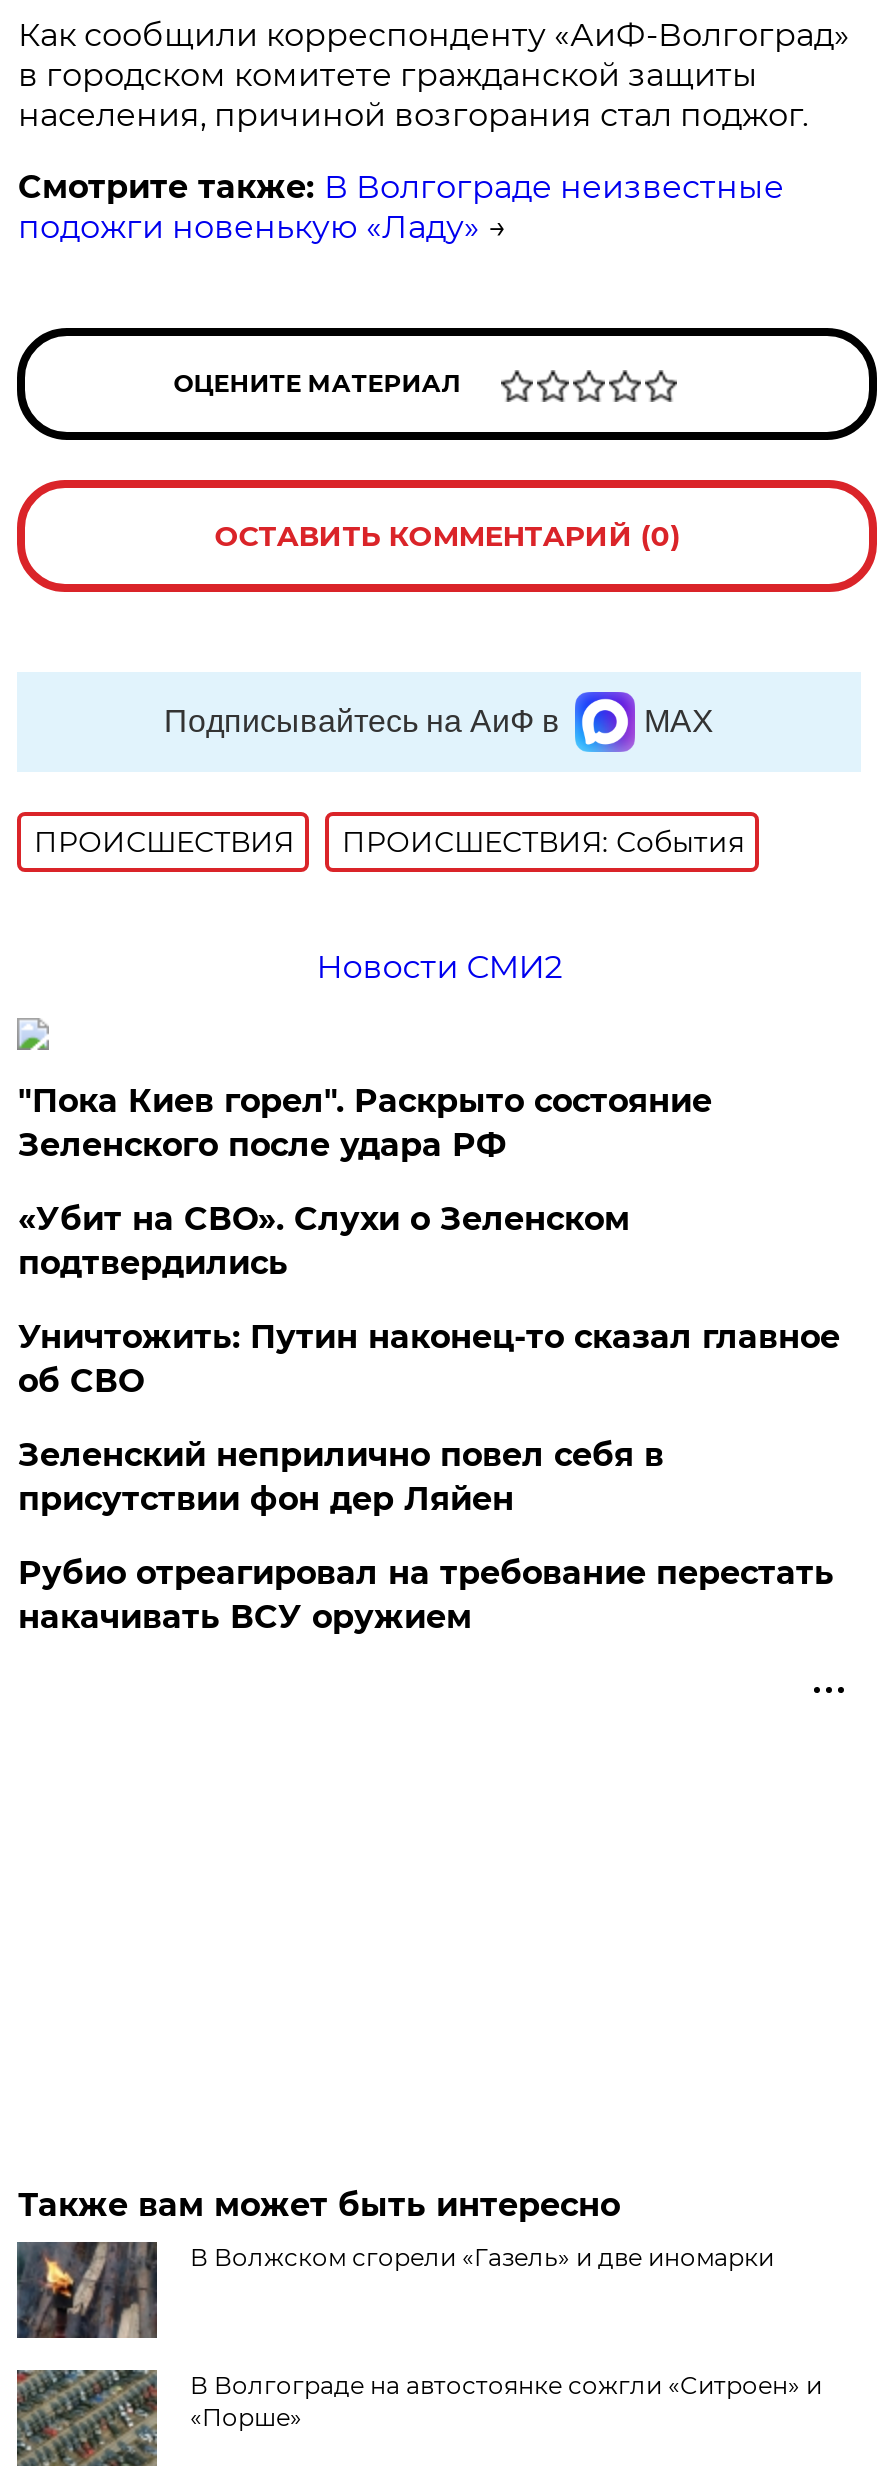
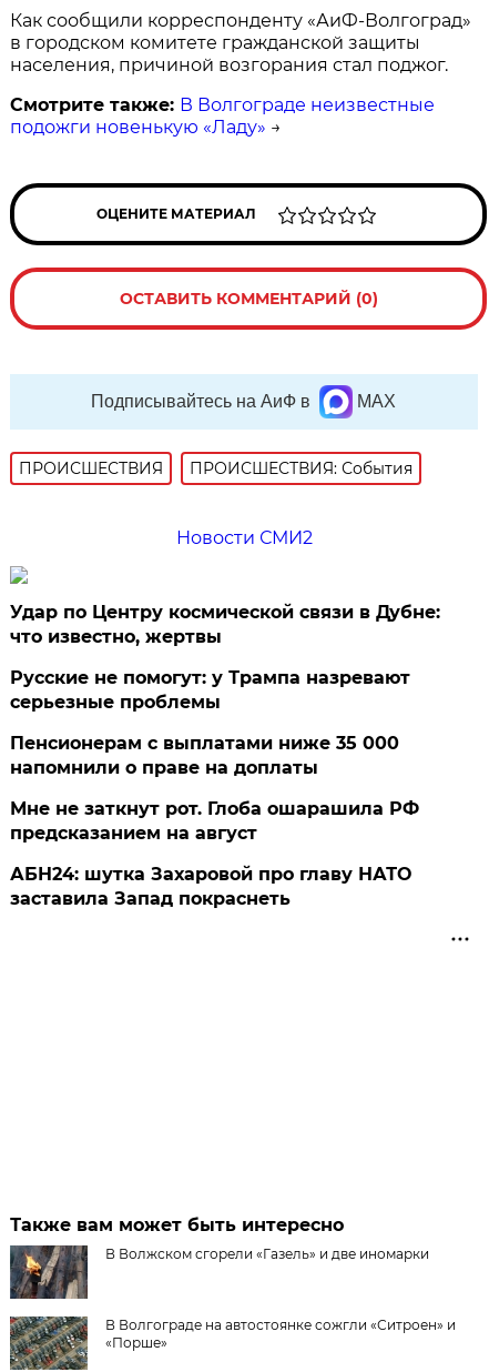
[18,1082,712,1164] "Пока Киев горел". Раскрыто состояние | Зеленского после удара РФ -> [10,601,441,647] Удар по Центру космической связи в Дубне: | что известно, жертвы
[18,1200,630,1282] «Убит на СВО». Слухи о Зеленском | подтвердились -> [10,667,411,712] Русские не помогут: у Трампа назревают | серьезные проблемы
[18,1318,840,1400] Уничтожить: Путин наконец-то сказал главное | об СВО -> [10,732,400,778] Пенсионерам с выплатами ниже 35 000 | напомнили о праве на доплаты
[18,1436,664,1518] Зеленский неприлично повел cебя в | присутствии фон дер Ляйен -> [10,798,420,843] Мне не заткнут рот. Глоба ошарашила РФ | предсказанием на август
[18,1554,834,1636] Рубио отреагировал на требование перестать | накачивать ВСУ оружием -> [10,863,412,909] АБН24: шутка Захаровой про главу НАТО | заставила Запад покраснеть

